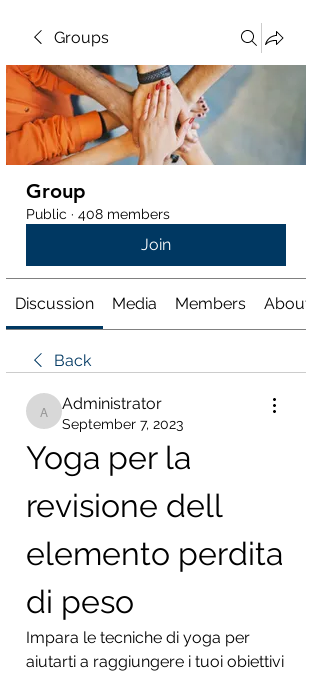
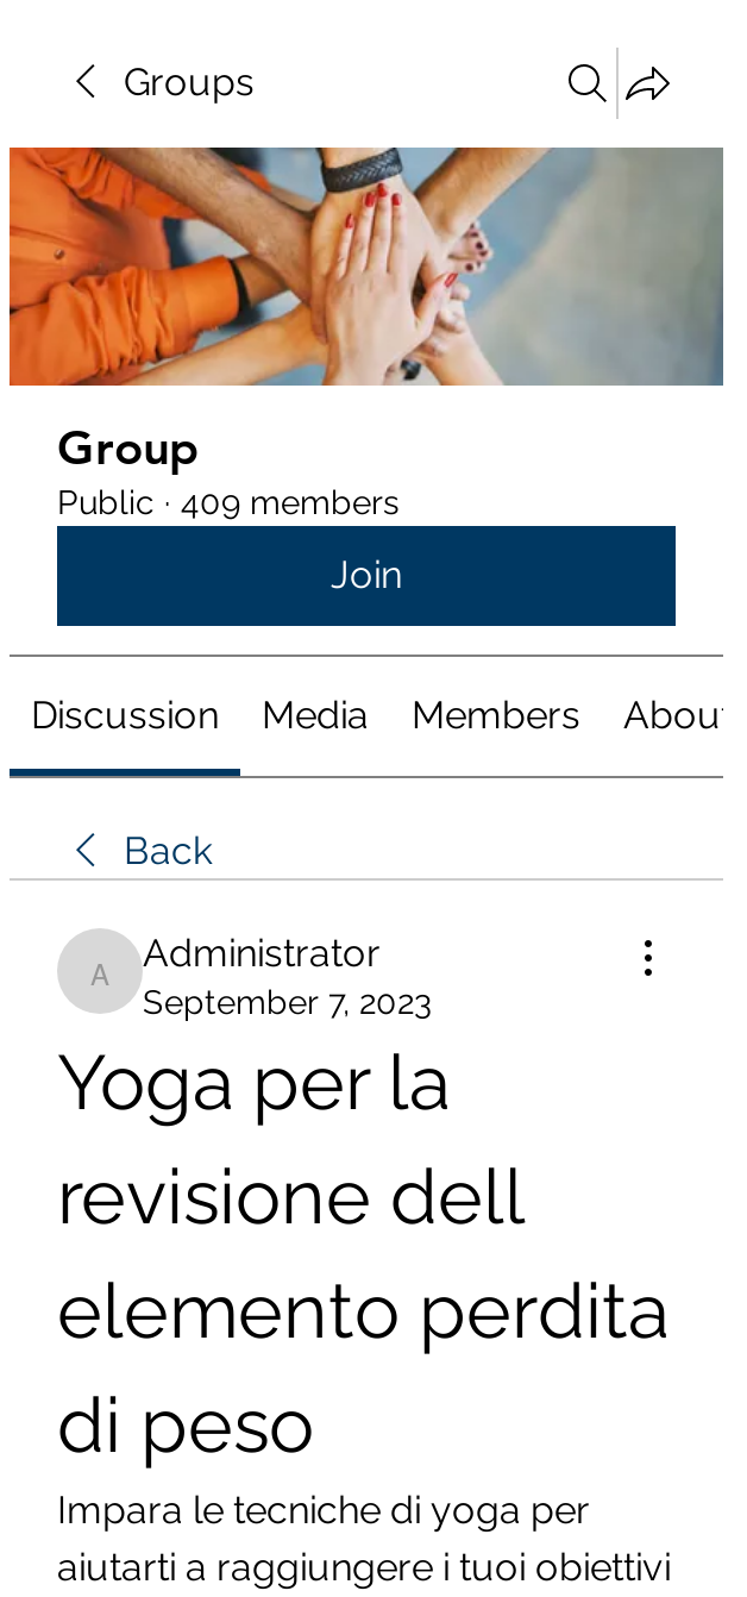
[26,206,170,222] Public · 408 members -> [57,483,400,521] Public · 409 members

